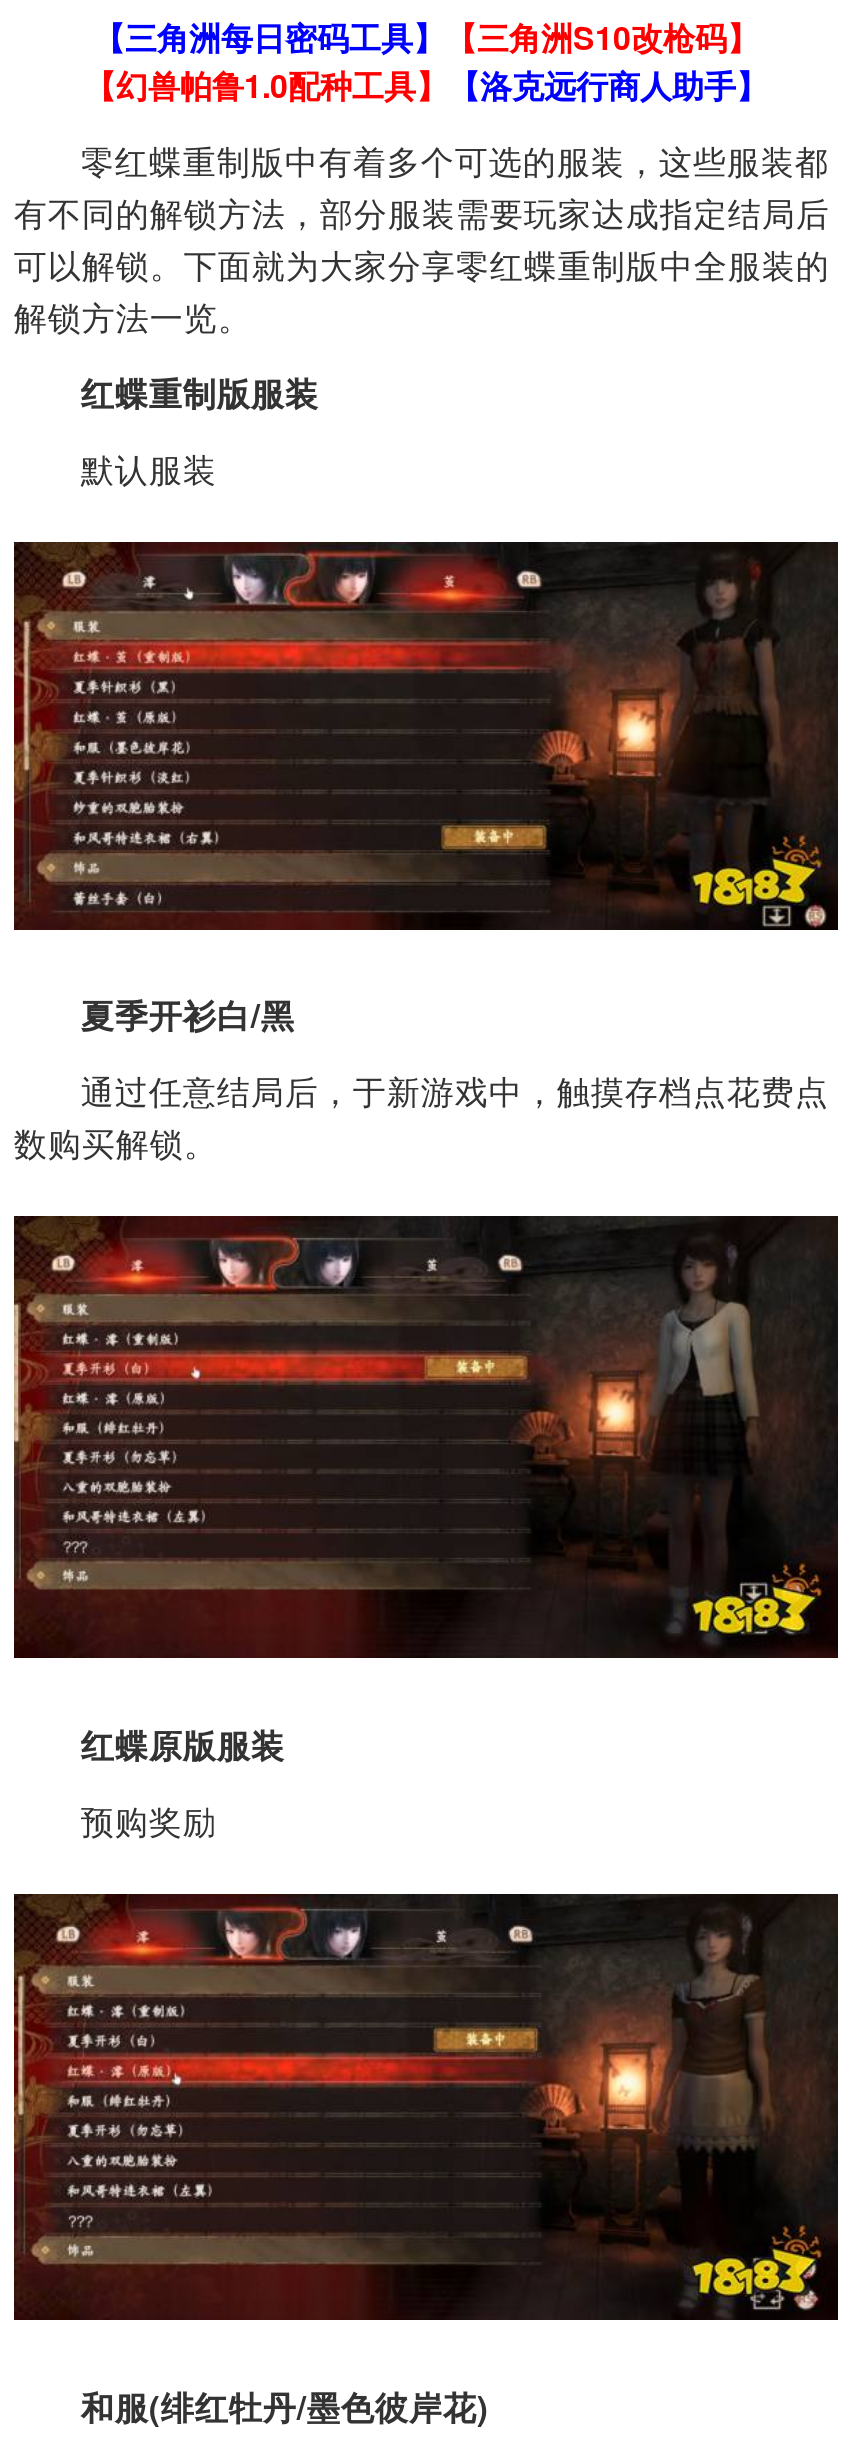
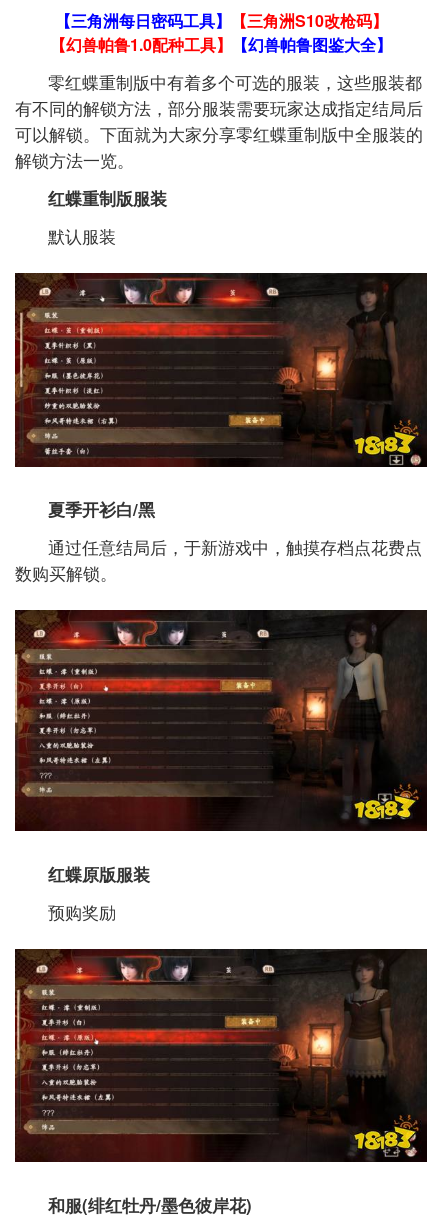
[84,62,768,108] 【幻兽帕鲁1.0配种工具】【洛克远行商人助手】 -> [50,33,392,56] 【幻兽帕鲁1.0配种工具】【幻兽帕鲁图鉴大全】

